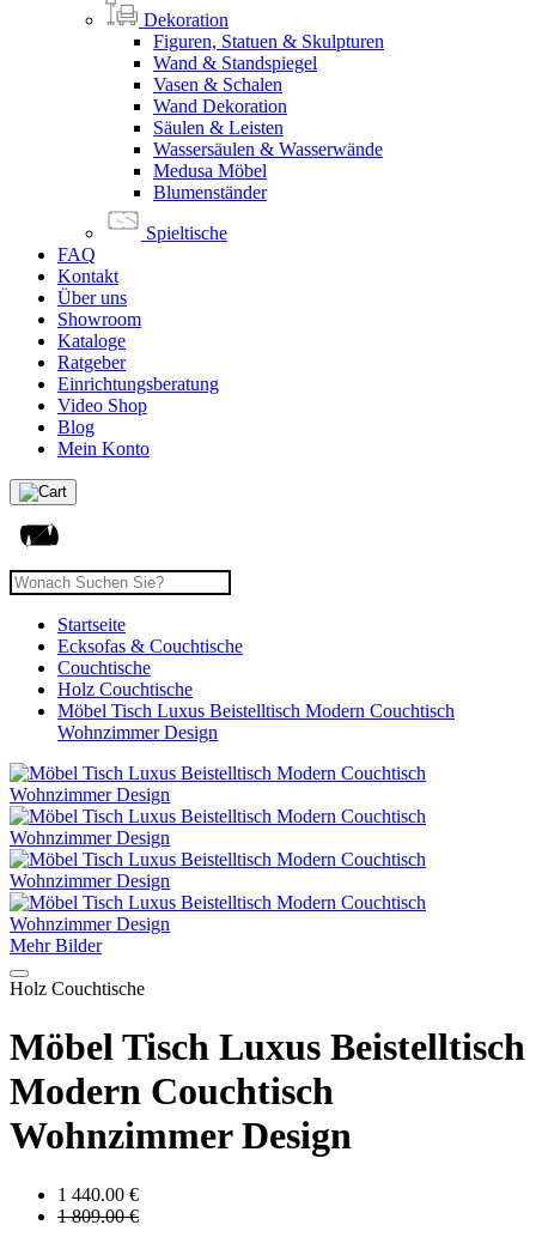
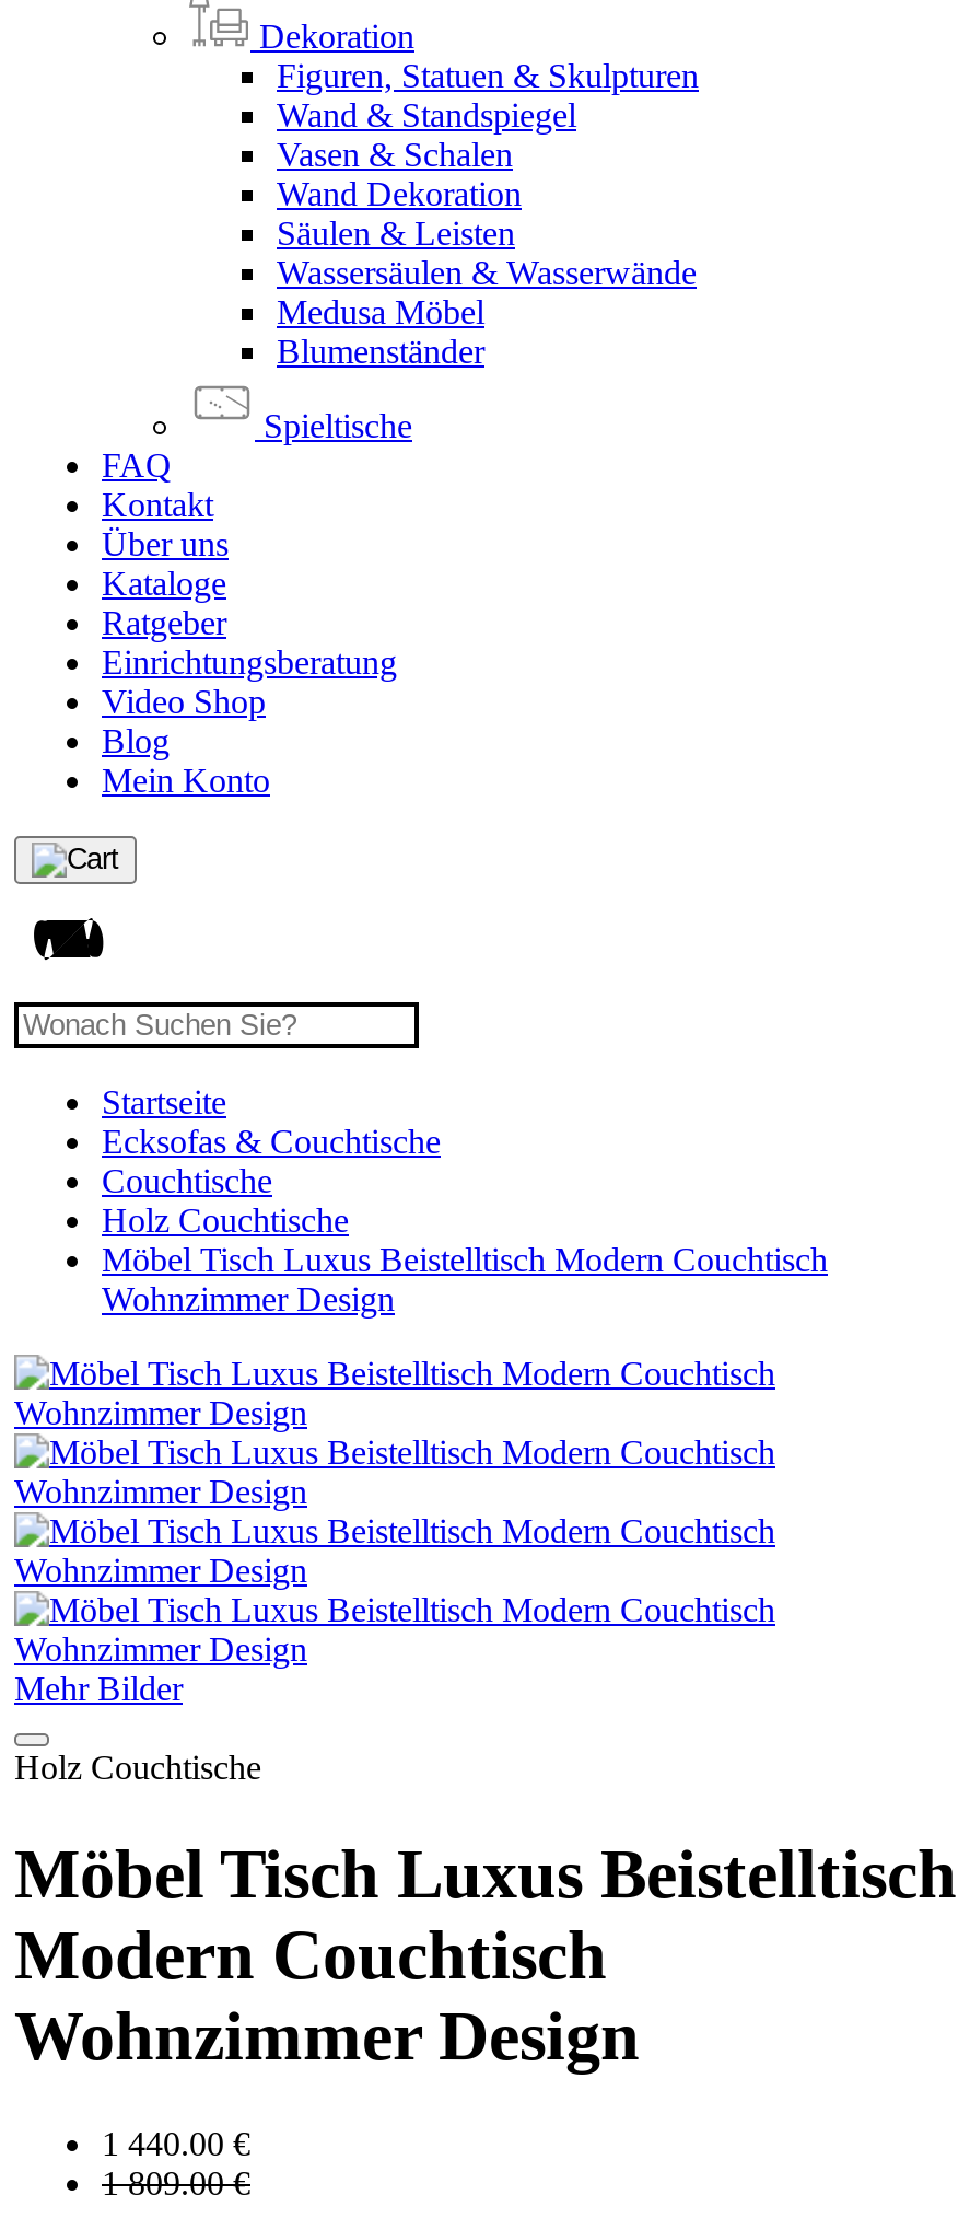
[57,309,141,329] Showroom -> none

